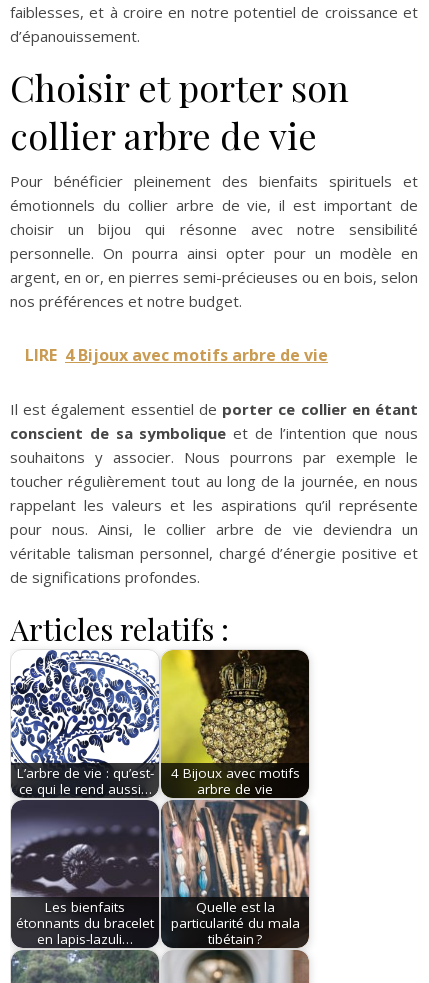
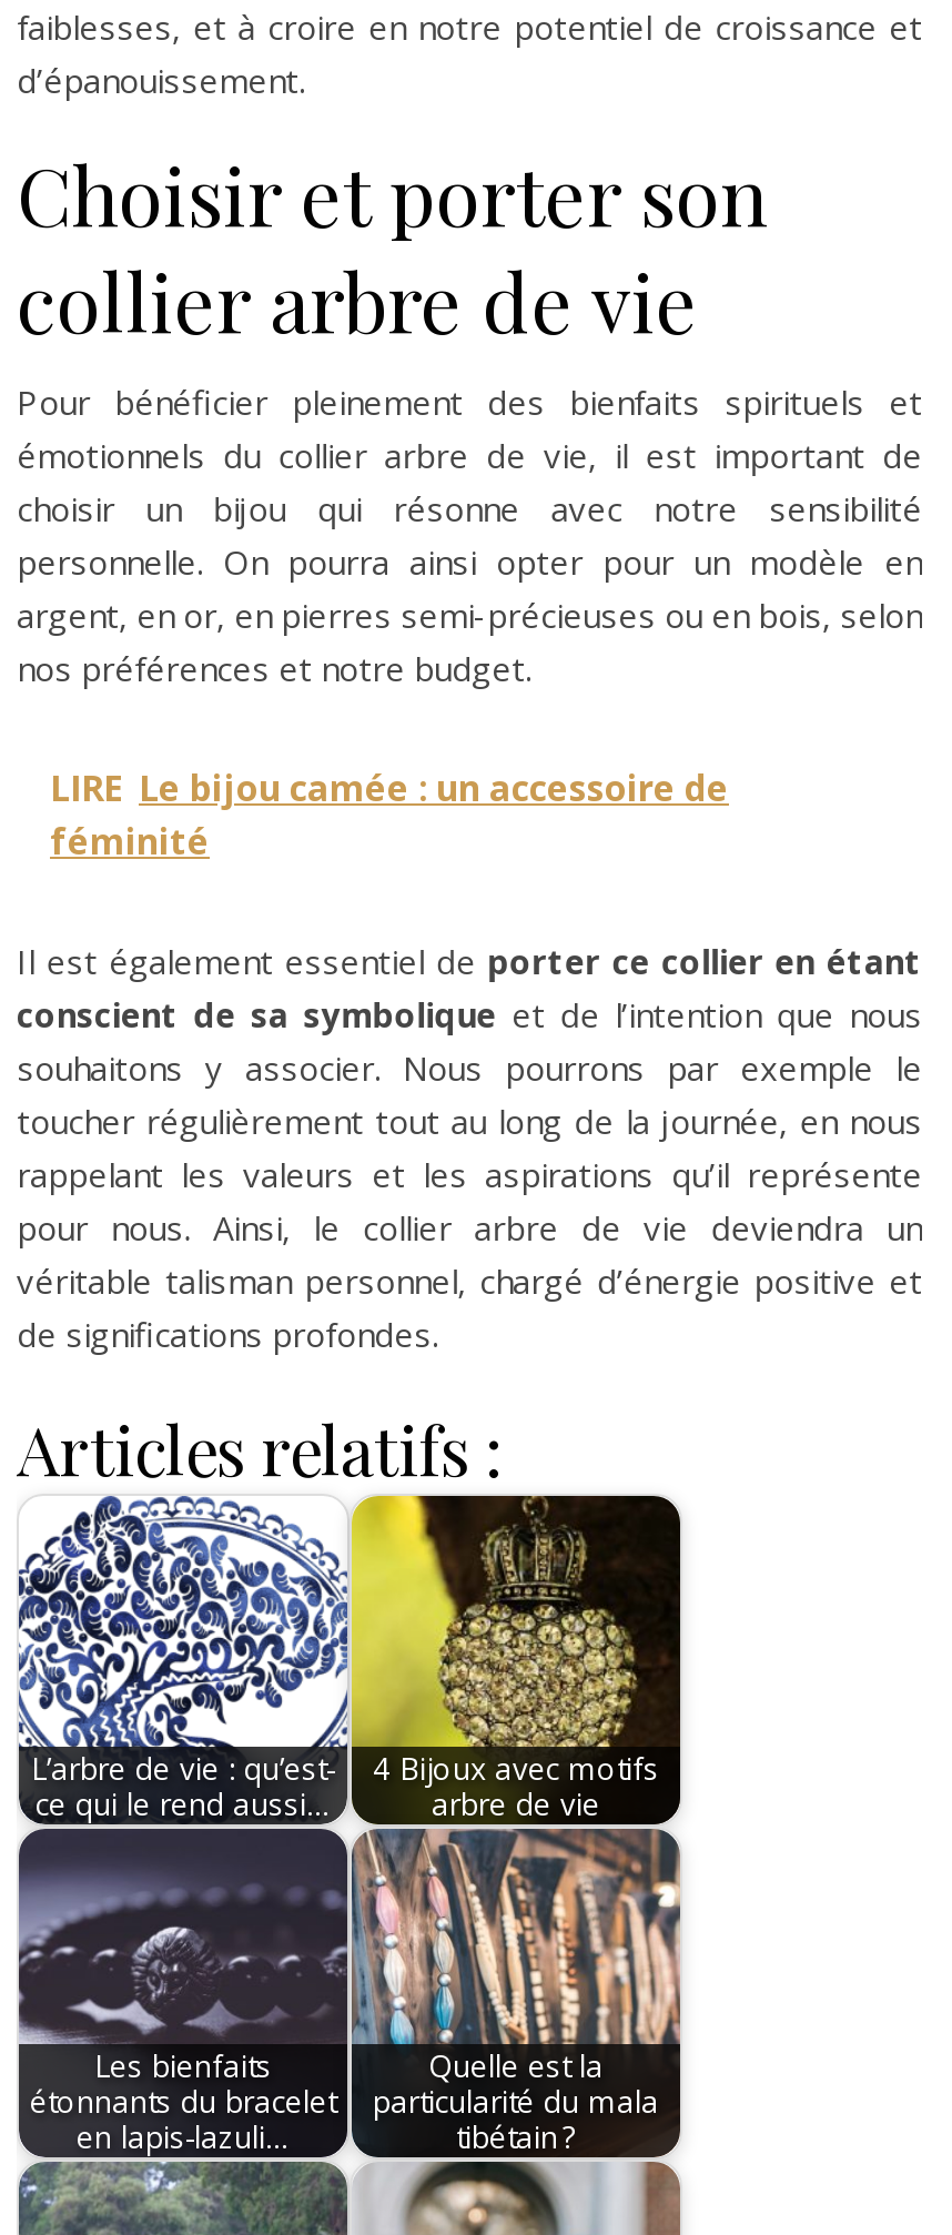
[25,344,328,366] LIRE 4 Bijoux avec motifs arbre de vie -> [50,764,729,866] LIRE Le bijou camée : un accessoire de | féminité

